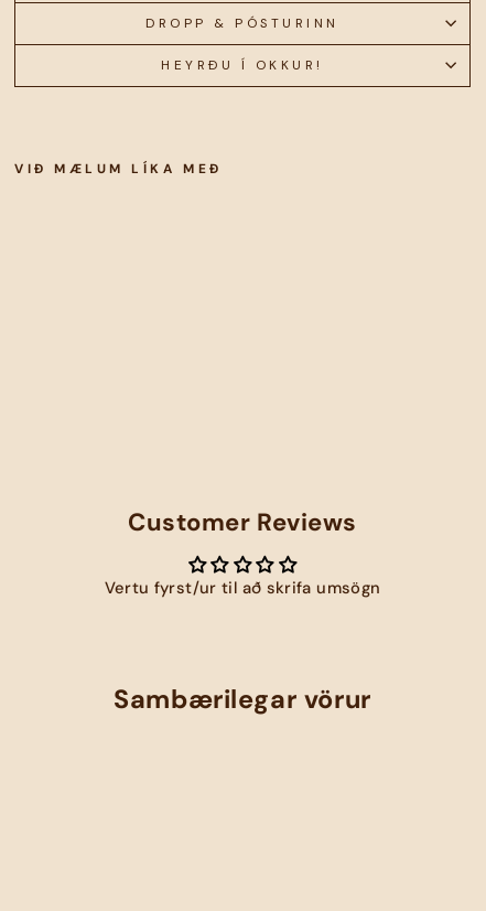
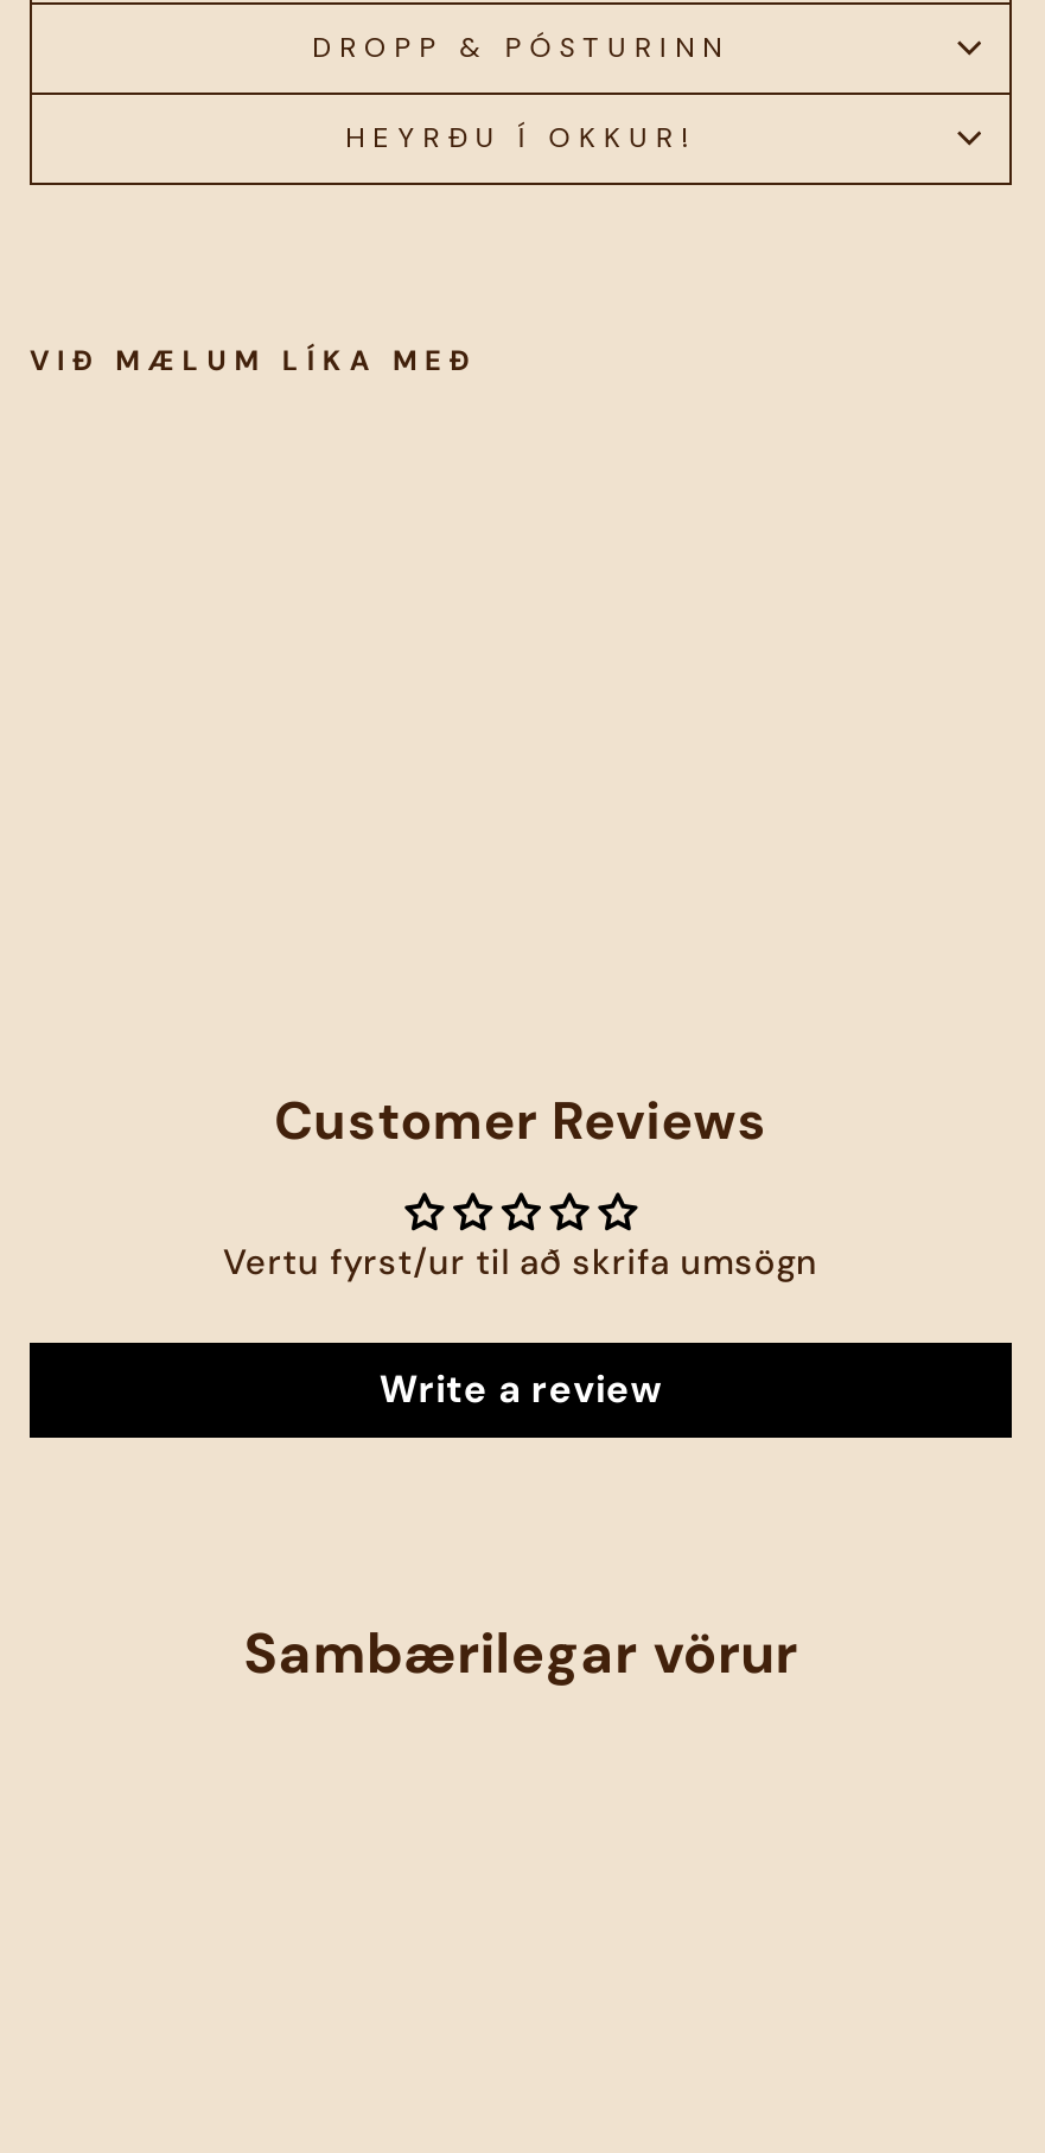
none -> [379,1364,662,1414] Write a review

